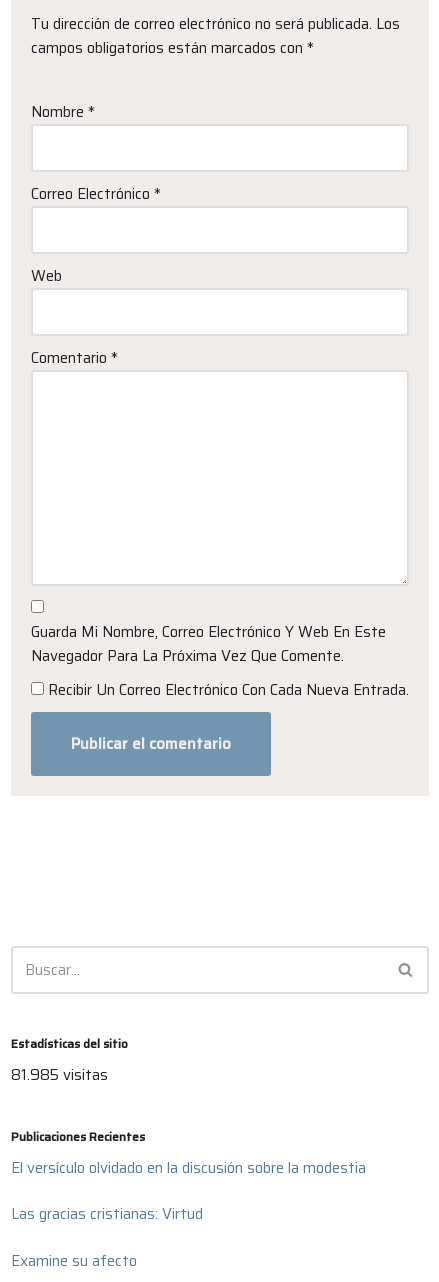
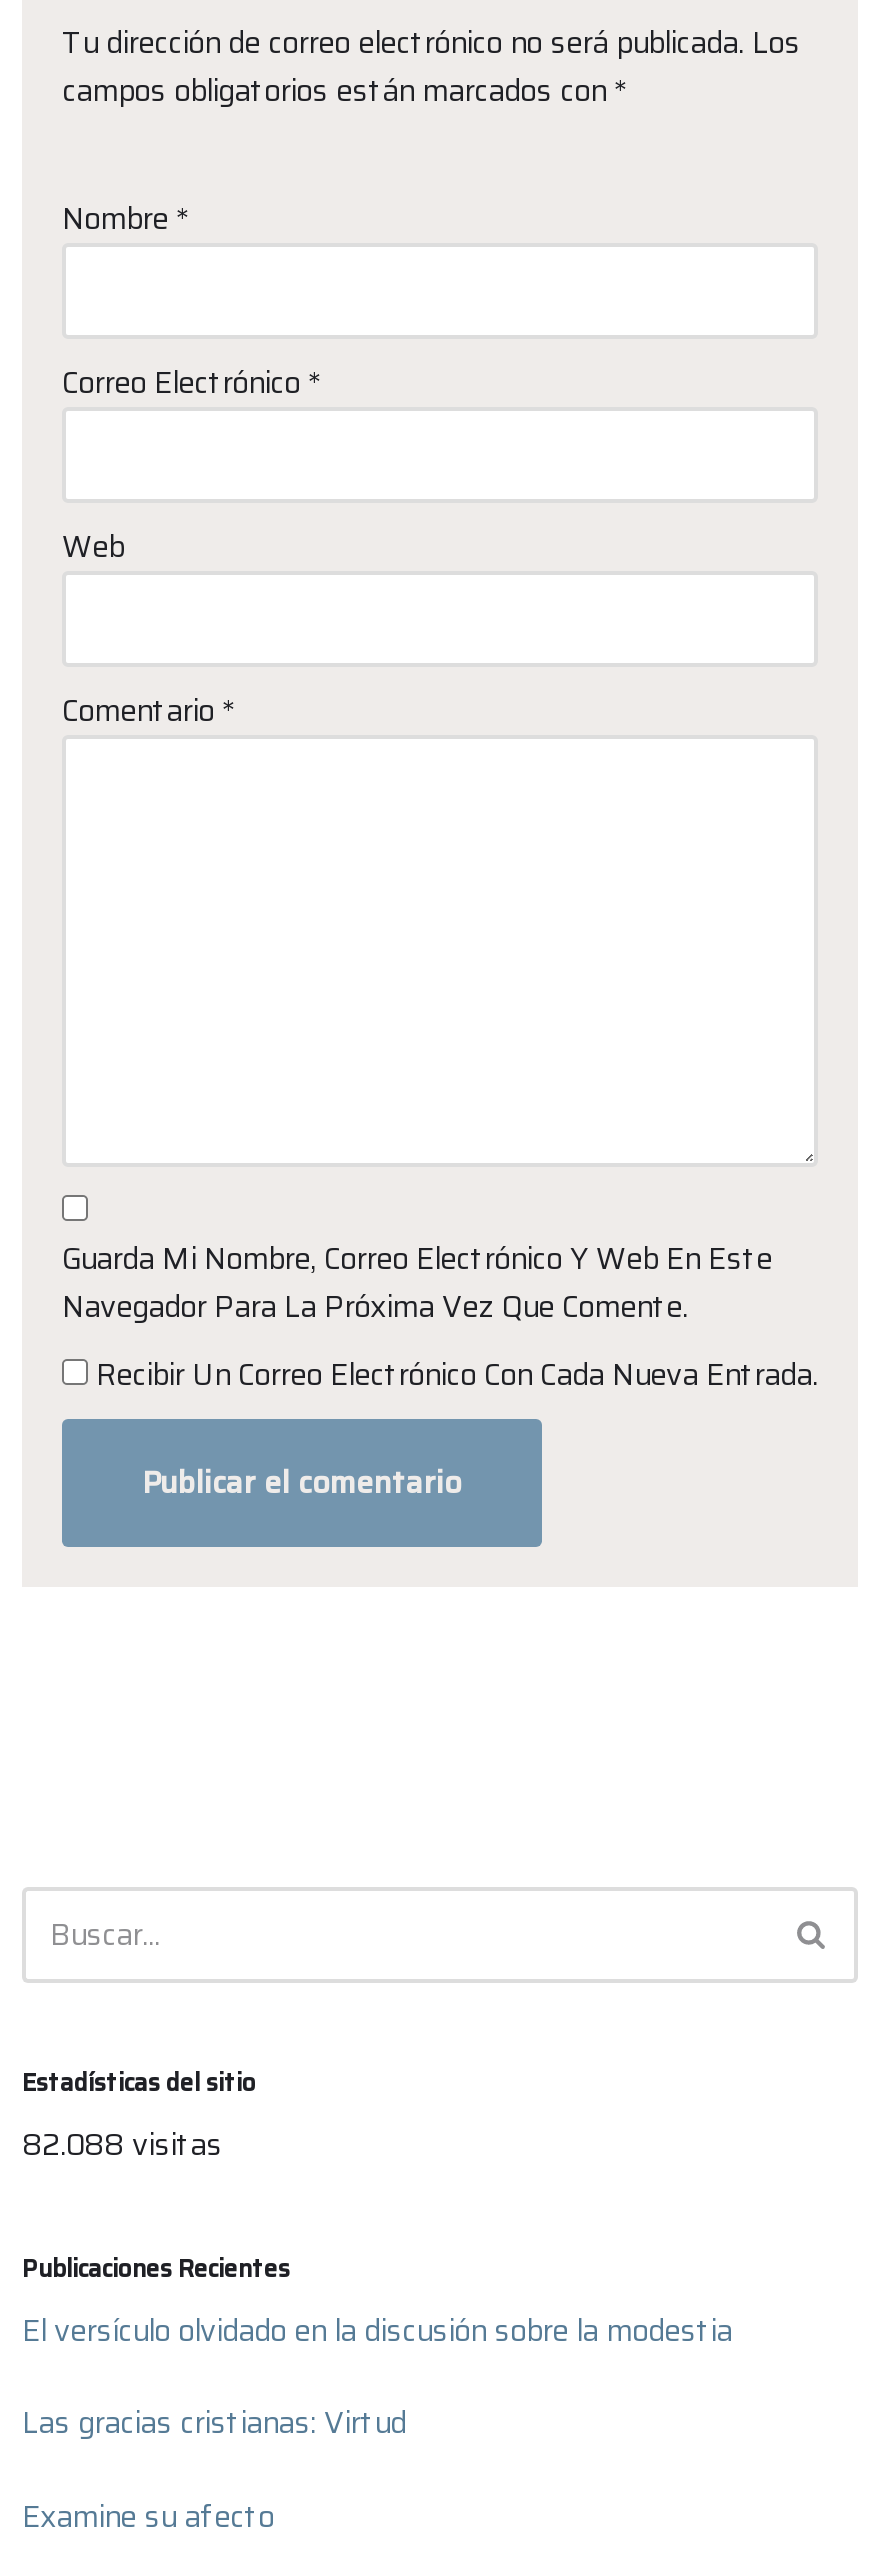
[11,1063,108,1087] 81.985 visitas -> [22,2120,222,2168] 82.088 visitas

